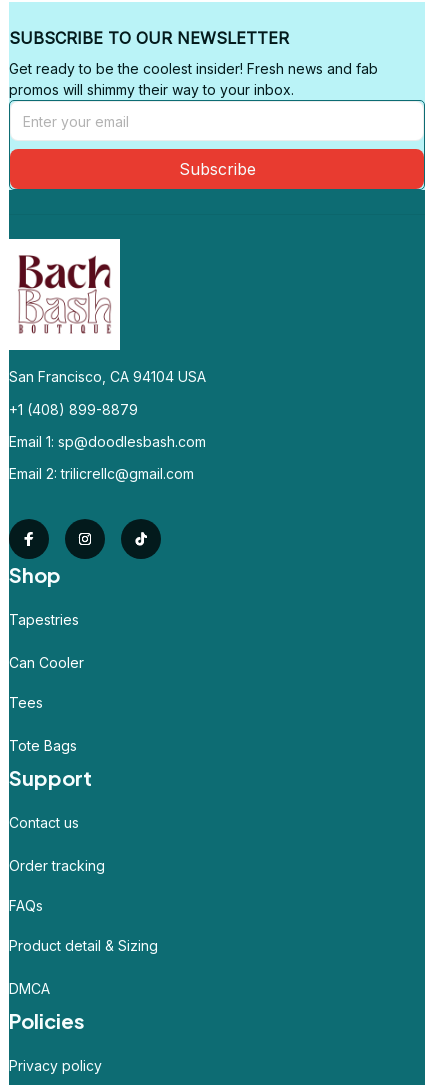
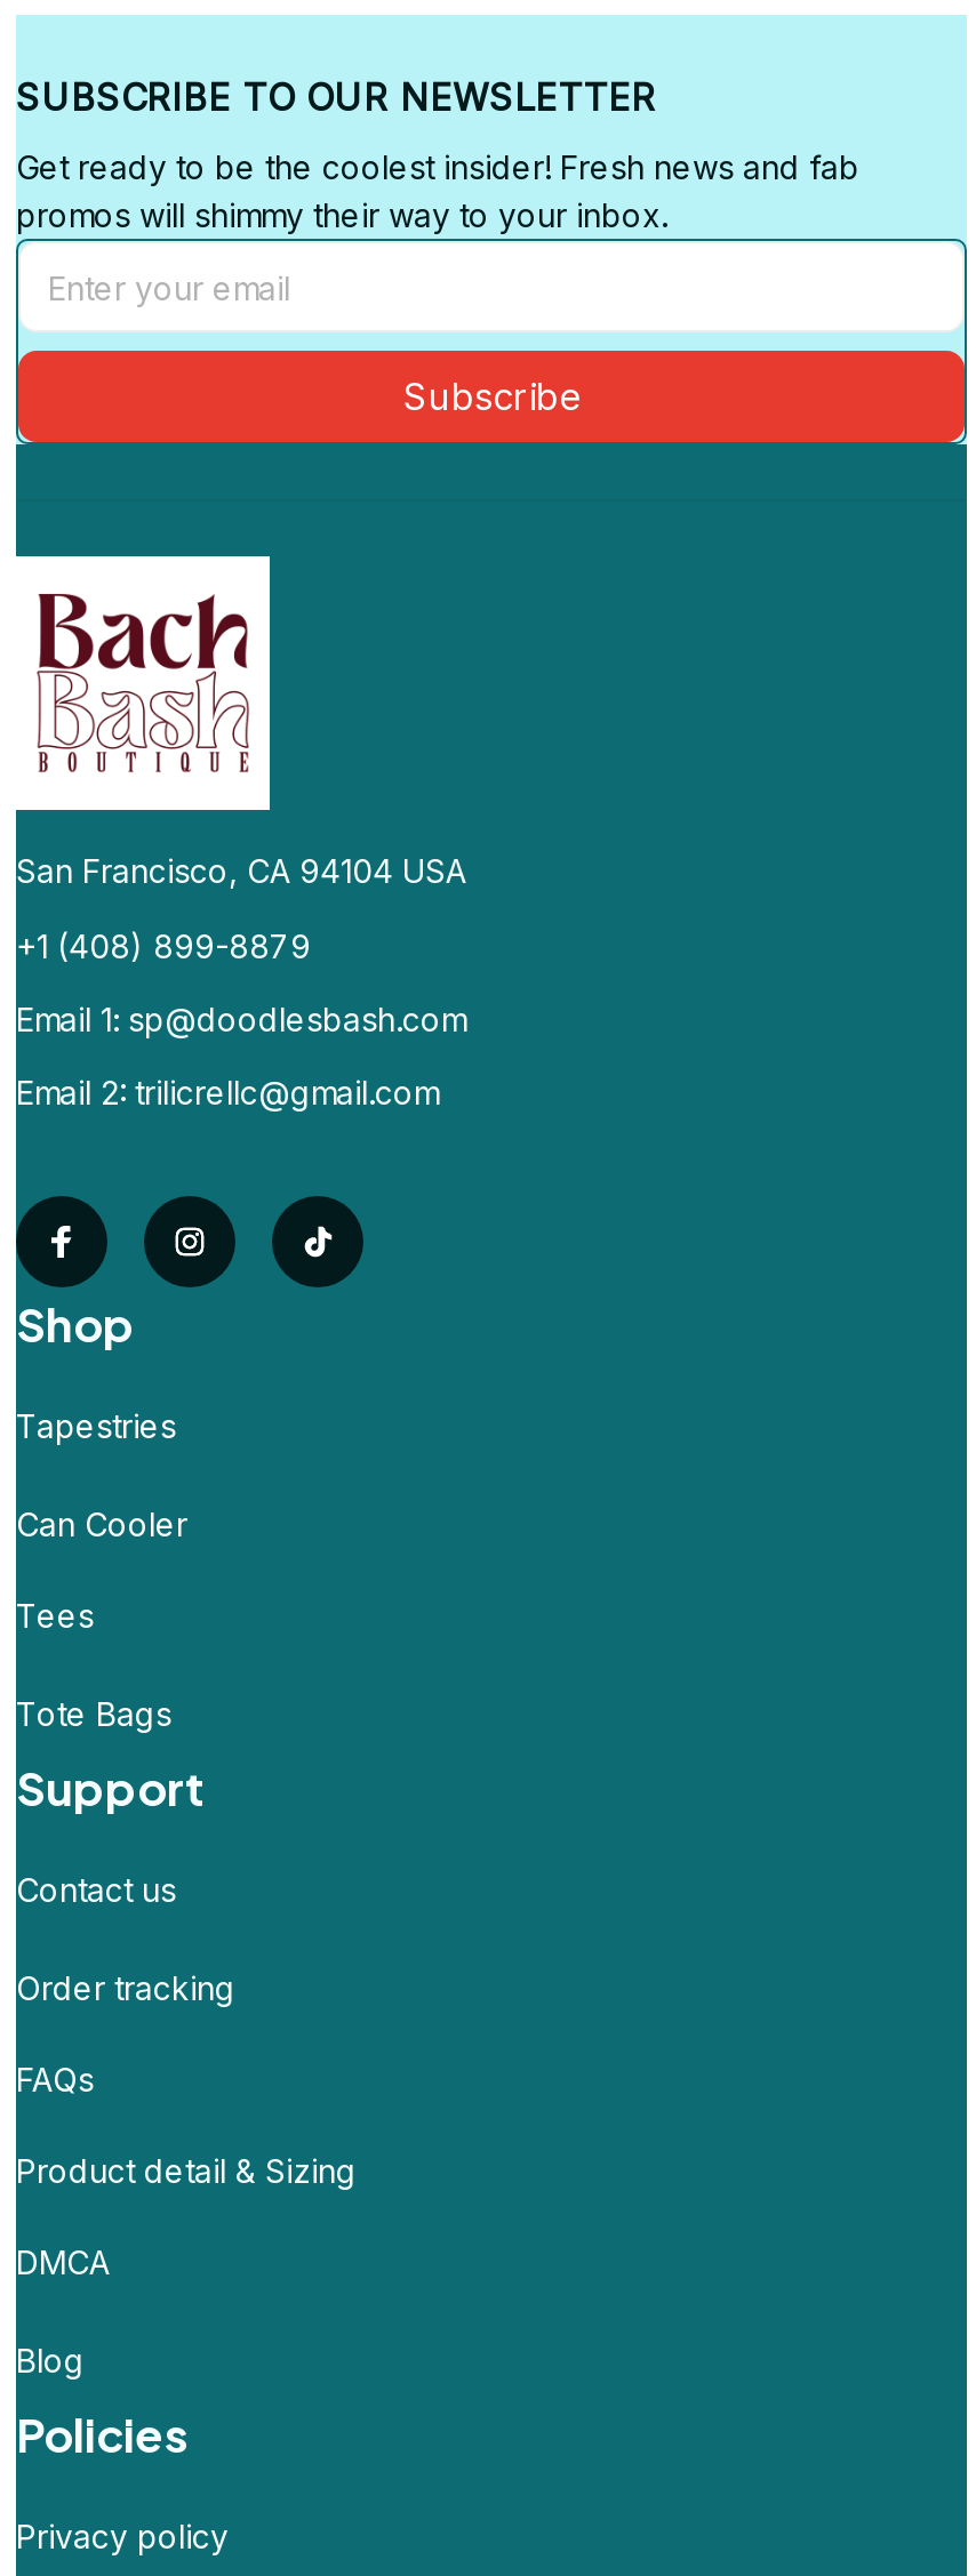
none -> [16,2340,85,2379] Blog

